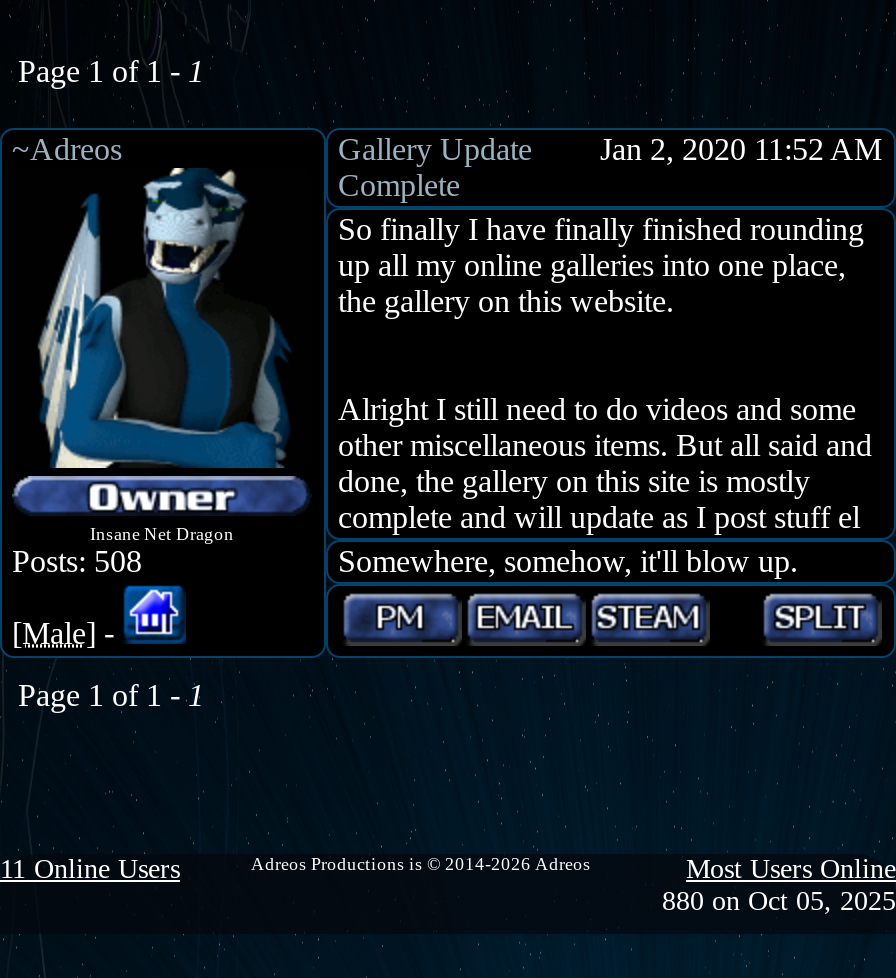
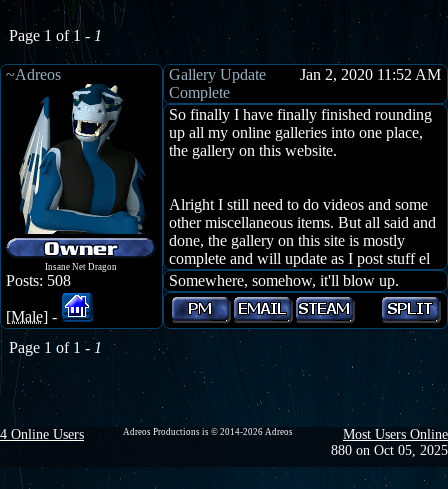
[0,854,180,884] 11 Online Users -> [0,427,84,442] 4 Online Users

